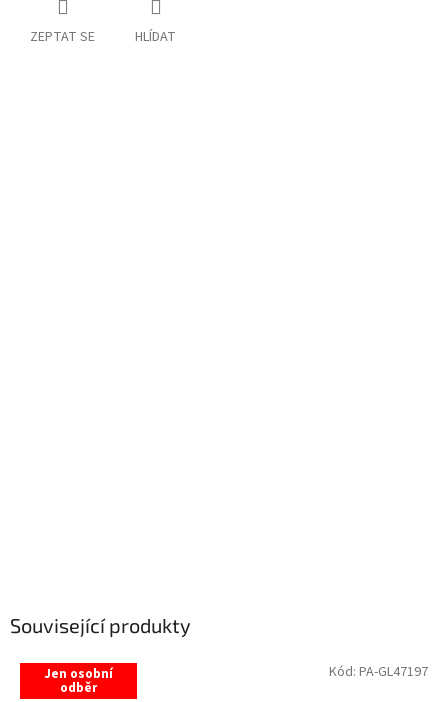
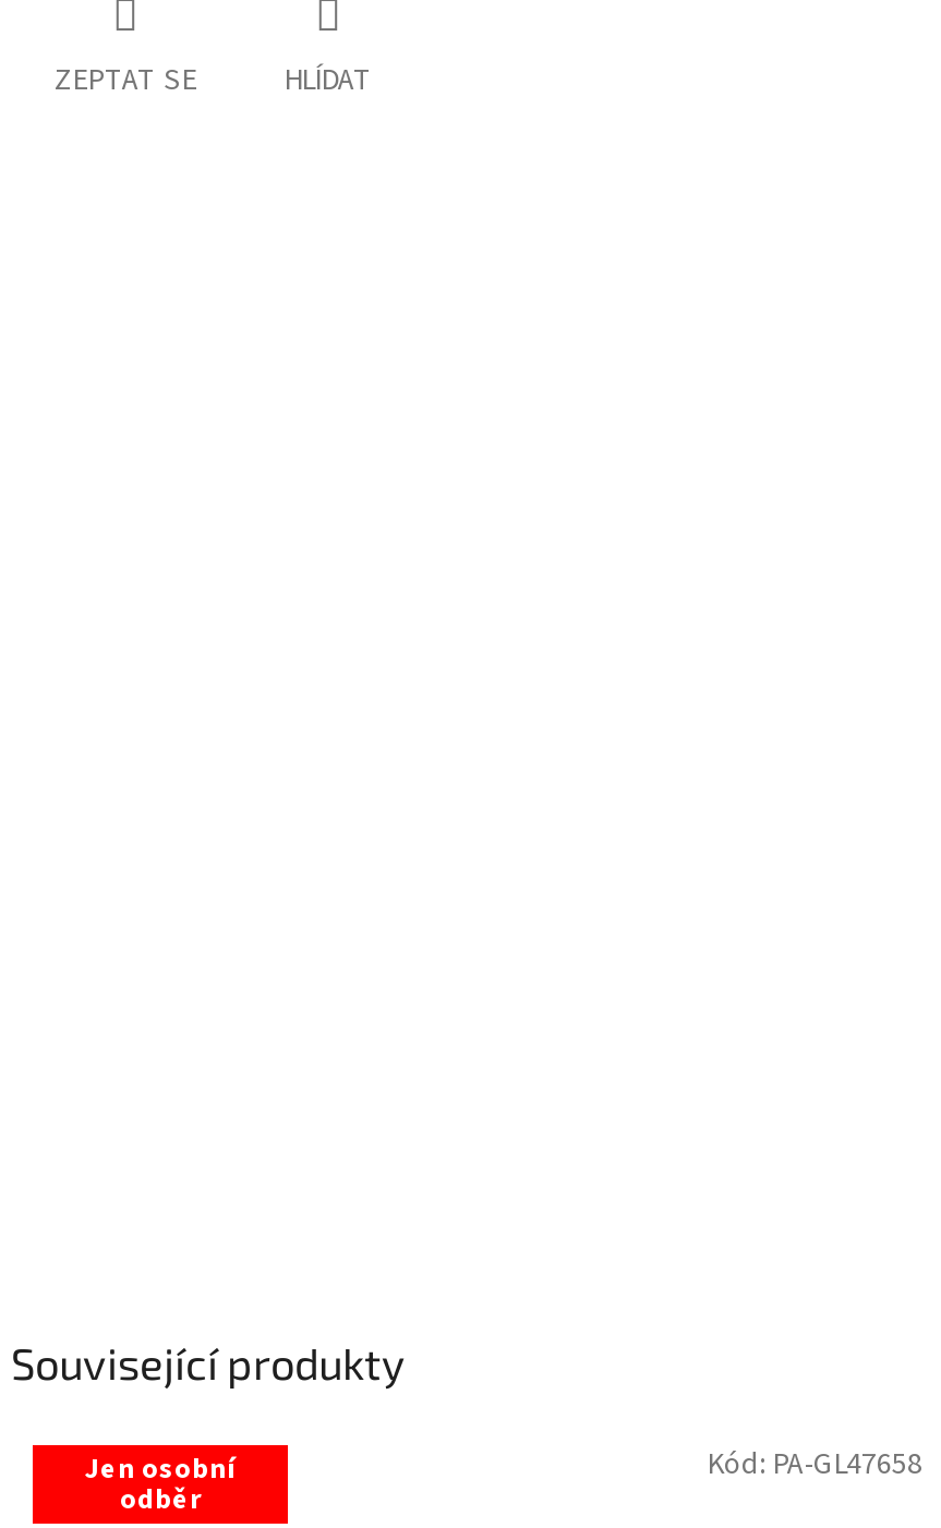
[329,662,428,682] Kód: PA-GL47197 -> [707,1442,922,1486] Kód: PA-GL47658

